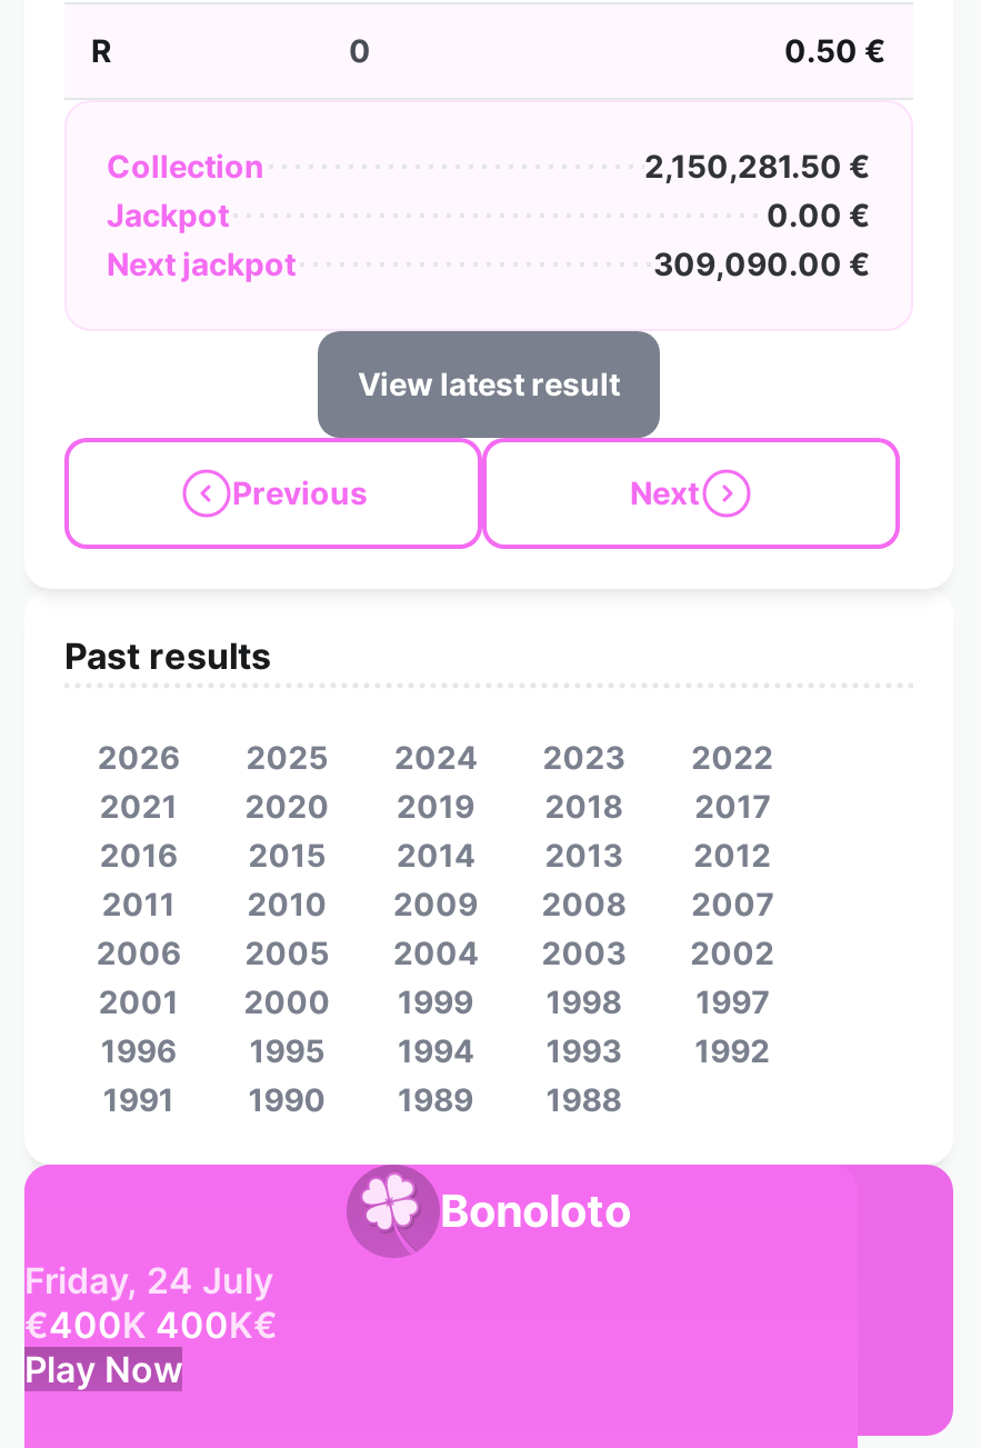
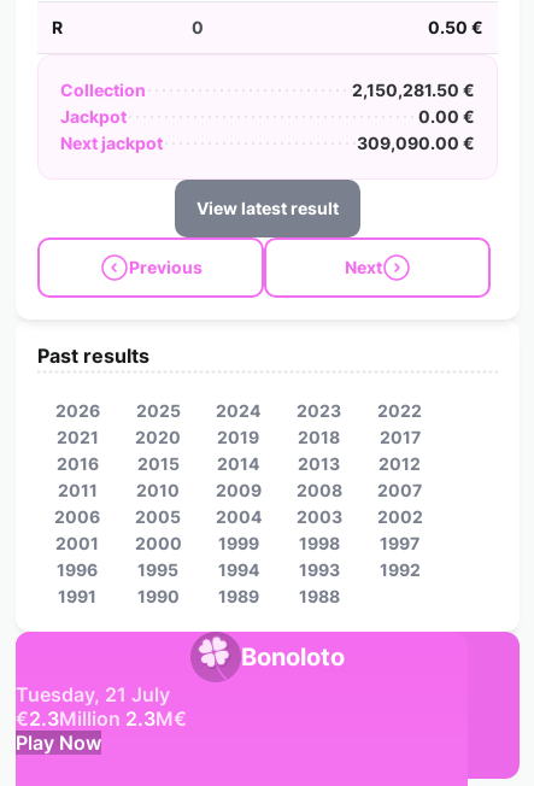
[24,1258,278,1347] Friday, 24 July | €400K 400K€ -> [16,682,187,731] Tuesday, 21 July | €2.3Million 2.3M€

